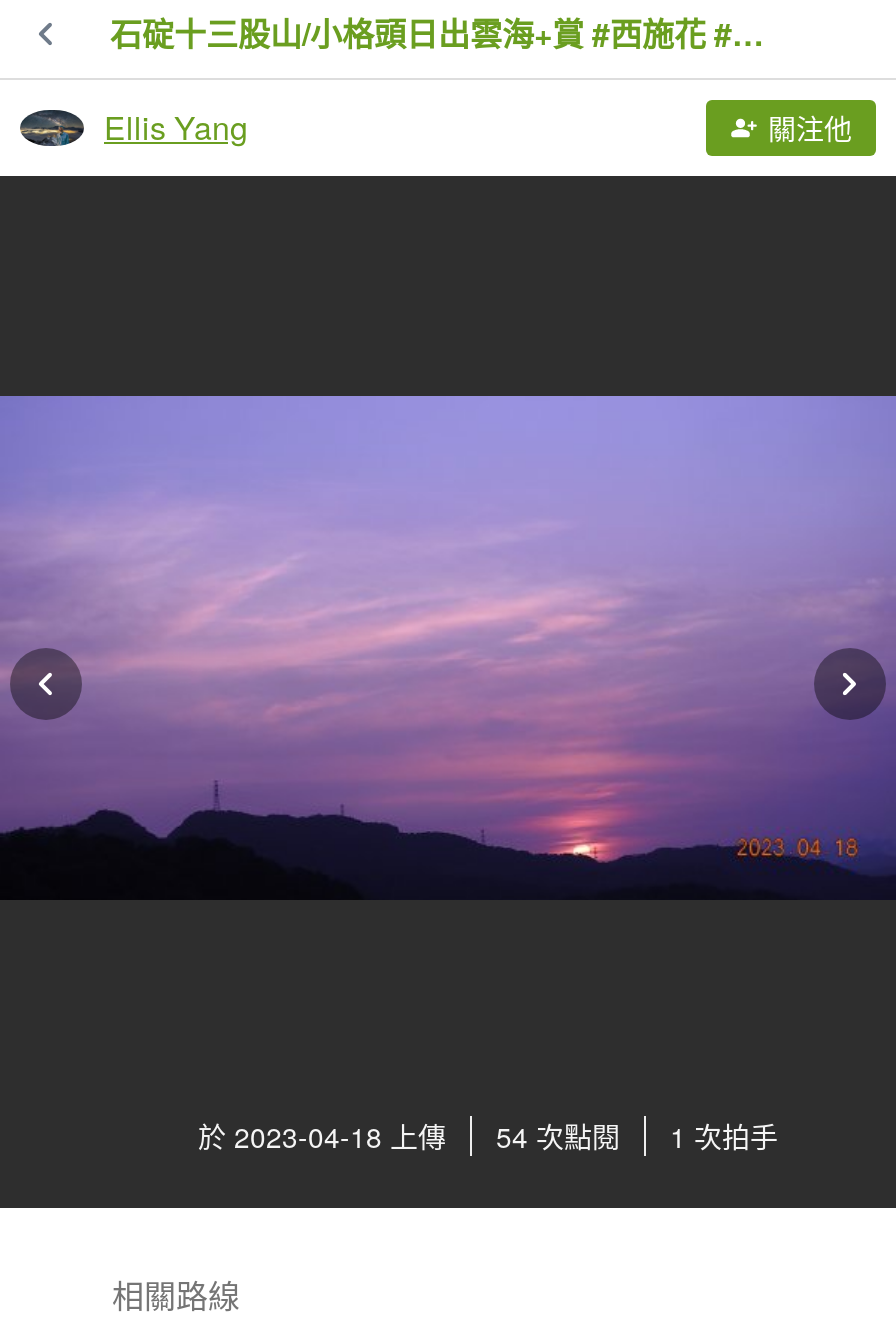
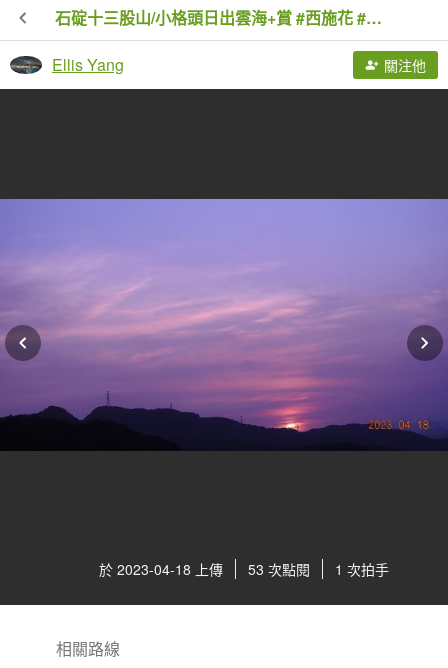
[198,1116,778,1156] 於 2023-04-18 上傳 54 次點閱 1 次拍手 -> [99,559,389,579] 於 2023-04-18 上傳 53 次點閱 1 次拍手

